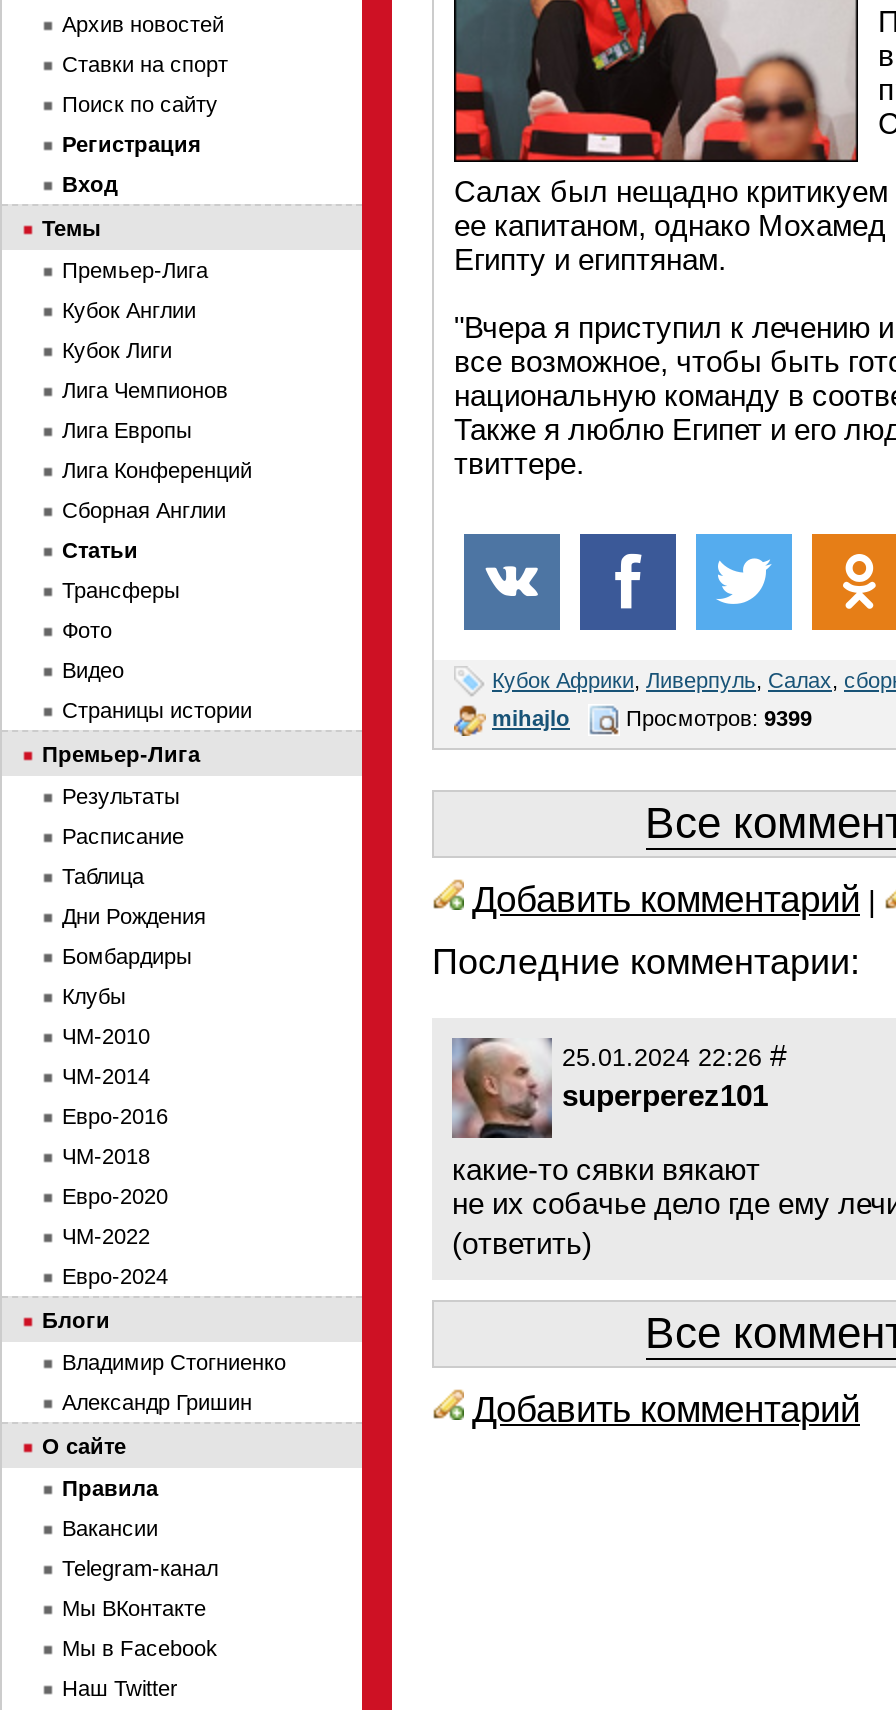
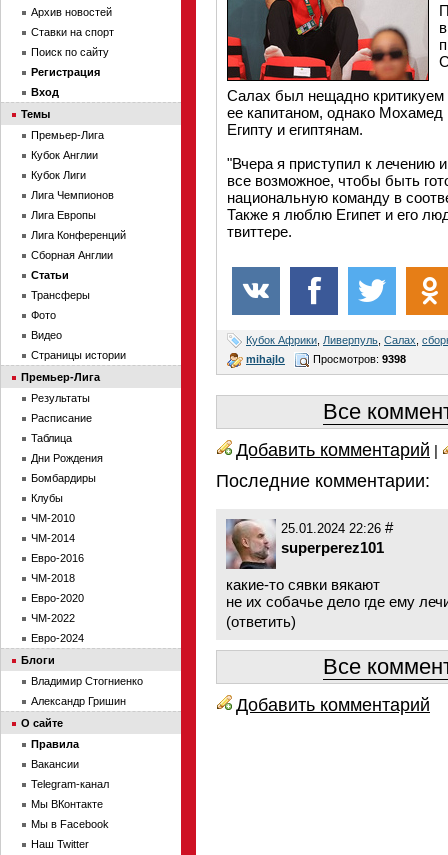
[620,706,812,730] Просмотров: 9399 -> [310,353,406,365] Просмотров: 9398

